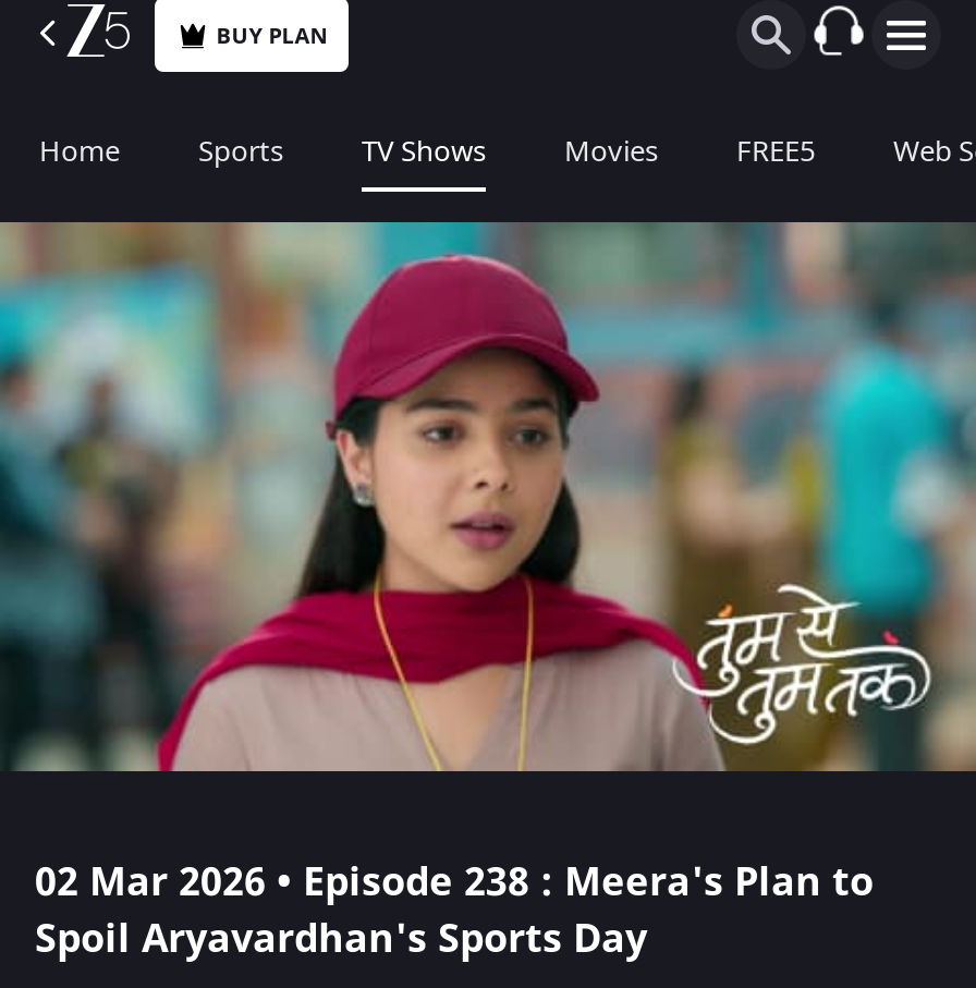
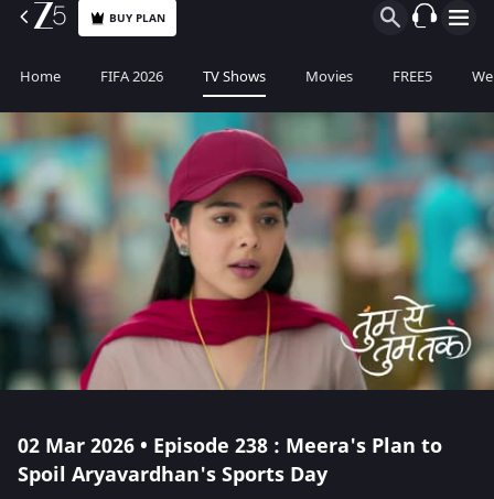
[198,131,283,172] Sports -> [100,66,163,87] FIFA 2026

